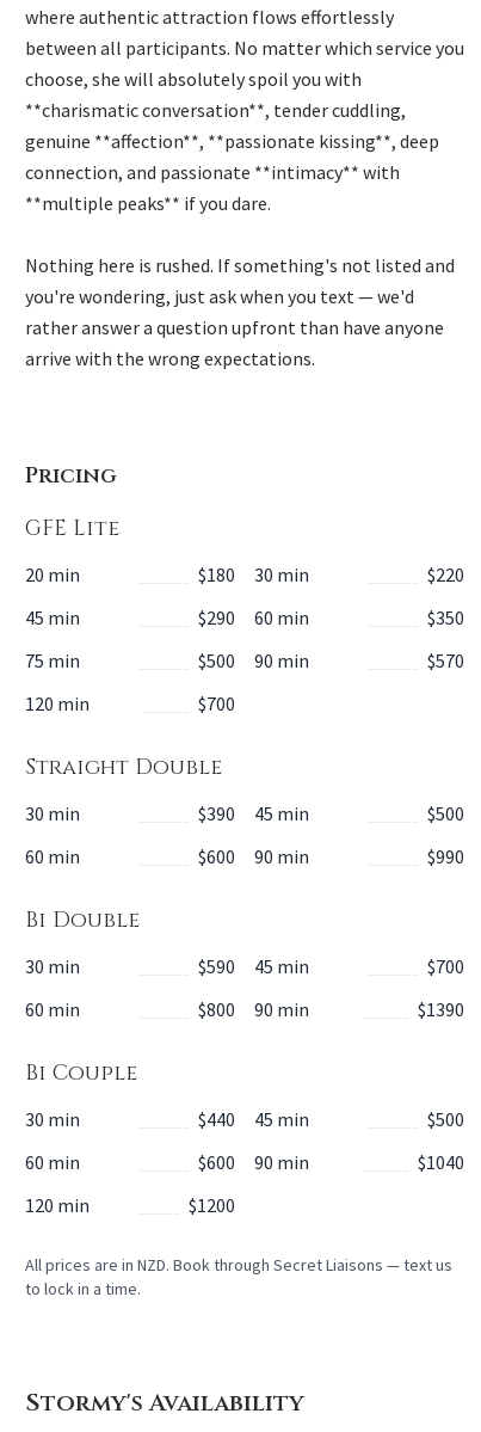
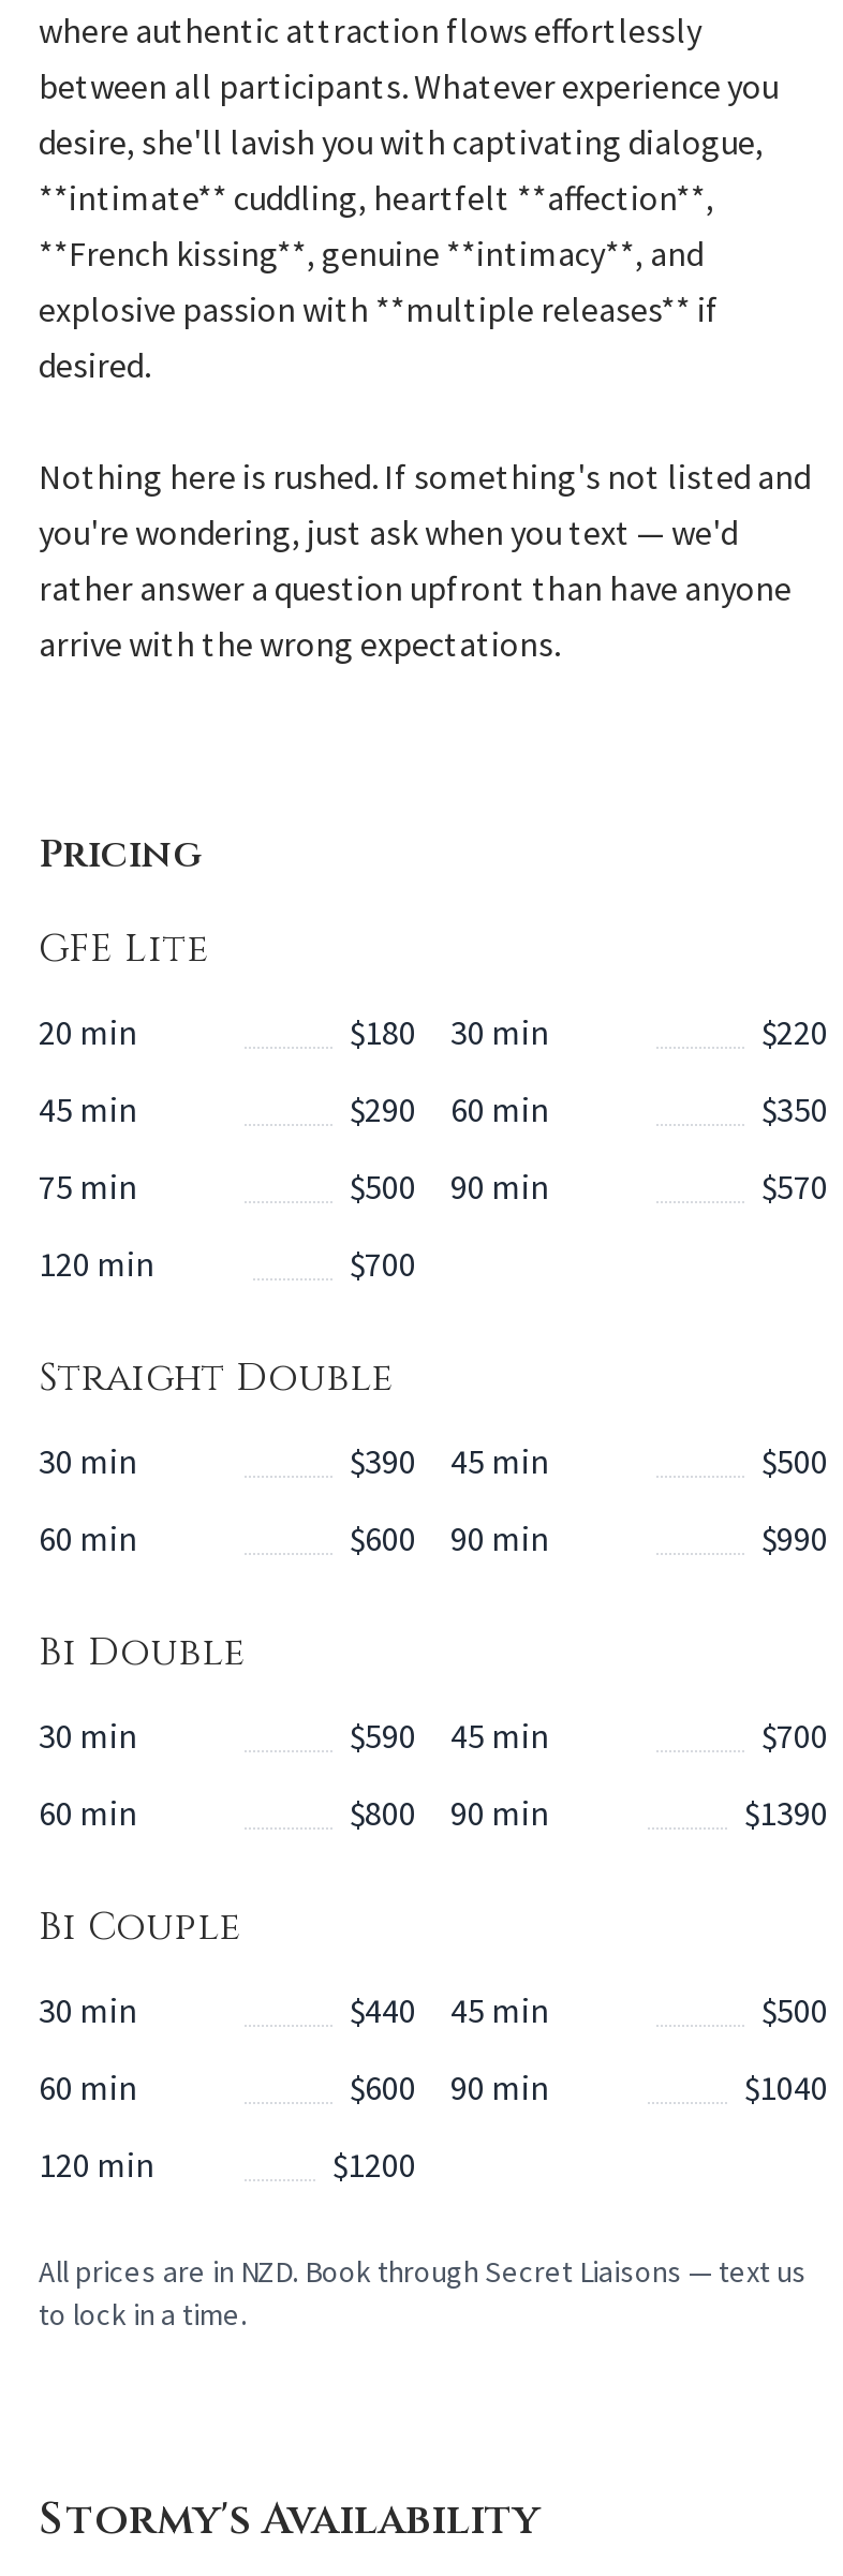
[25,36,464,215] between all participants. No matter which service you | choose, she will absolutely spoil you with | **charismatic conversation**, tender cuddling, | genuine **affection**, **passionate kissing**, deep | connection, and passionate **intimacy** with | **multiple peaks** if you dare. -> [39,65,779,387] between all participants. Whatever experience you | desire, she'll lavish you with captivating dialogue, | **intimate** cuddling, heartfelt **affection**, | **French kissing**, genuine **intimacy**, and | explosive passion with **multiple releases** if | desired.

